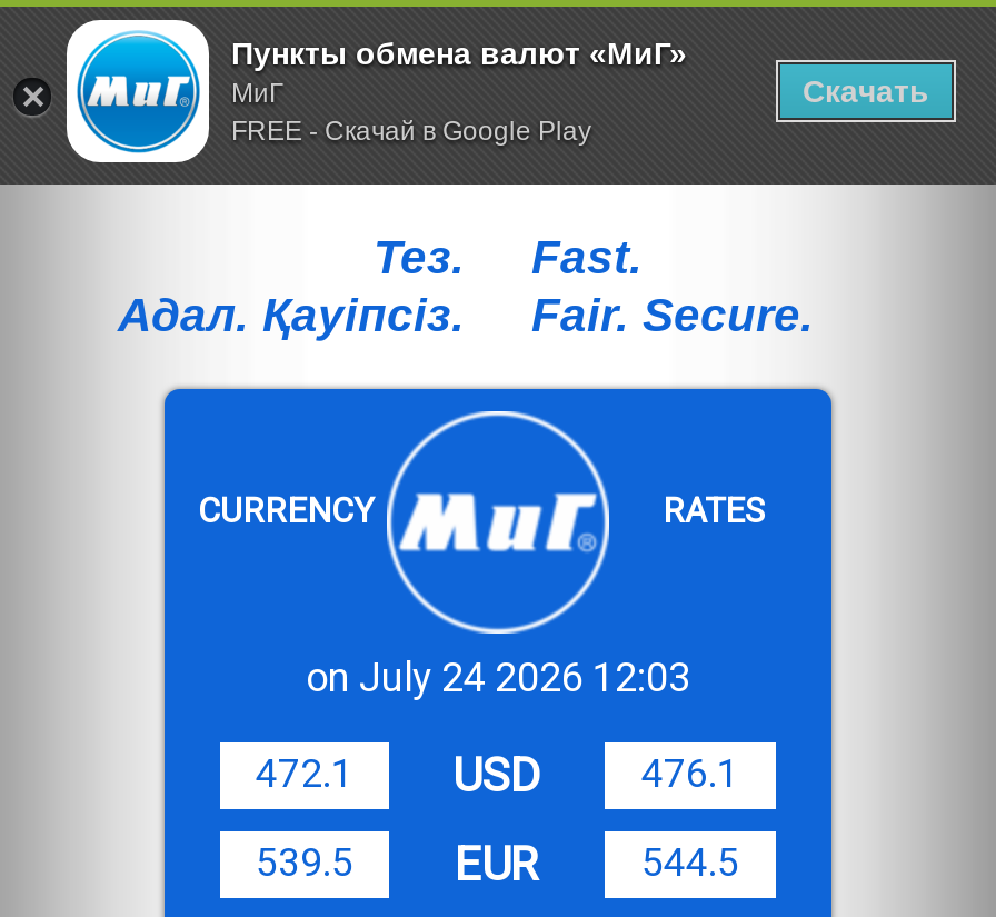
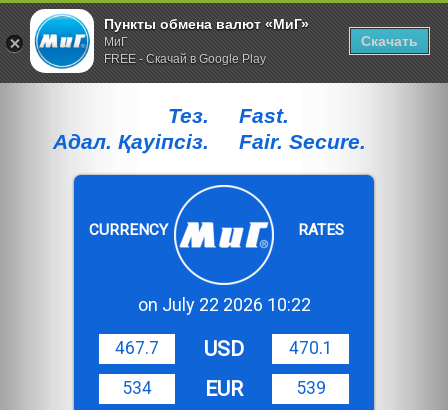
[306,654,690,700] on July 24 2026 12:03 -> [137,294,310,315] on July 22 2026 10:22
[256,751,353,796] 472.1 -> [115,338,159,358] 467.7
[641,751,739,796] 476.1 -> [288,338,332,358] 470.1
[256,840,353,885] 539.5 -> [122,378,152,398] 534
[641,840,739,885] 544.5 -> [295,378,325,398] 539

